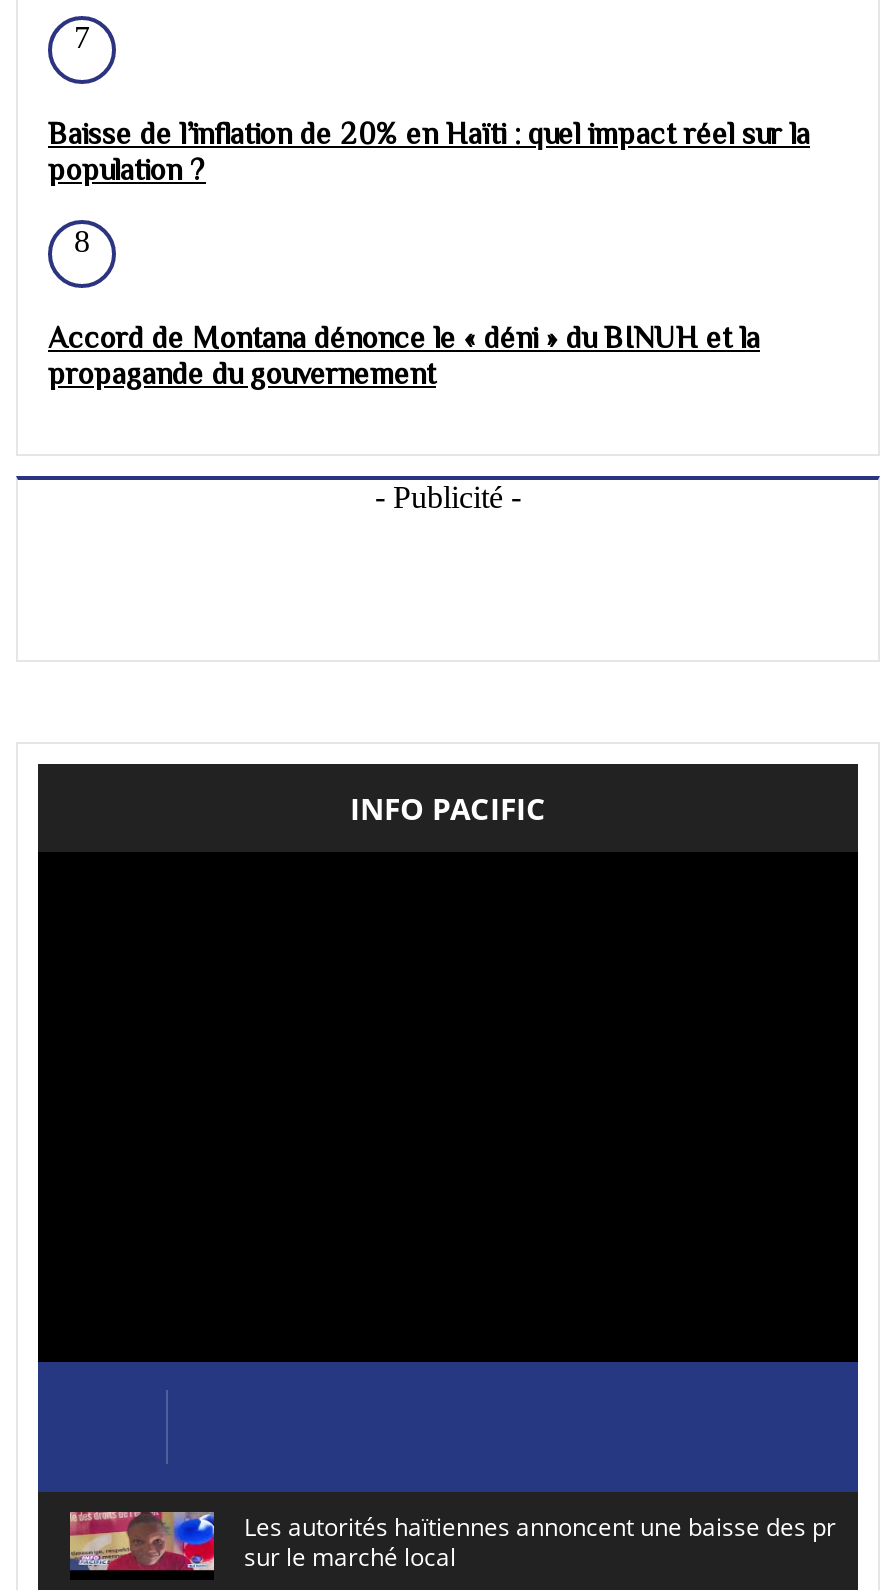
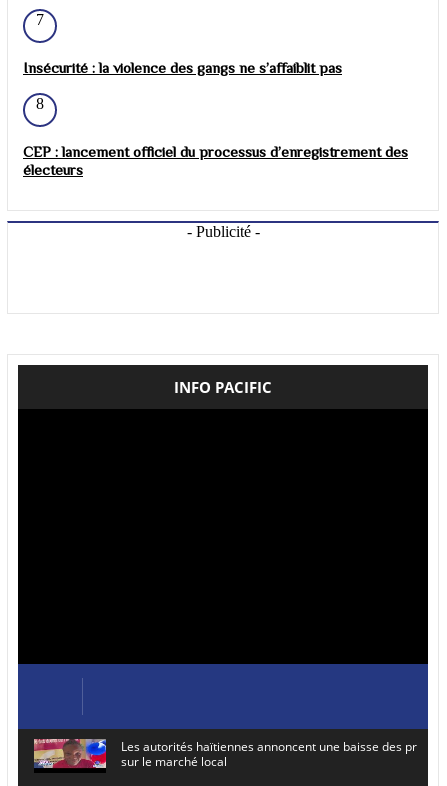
[48,116,810,186] Baisse de l’inflation de 20% en Haïti : quel impact réel sur la | population ? -> [23,59,342,76] Insécurité : la violence des gangs ne s’affaiblit pas
[48,320,760,390] Accord de Montana dénonce le « déni » du BINUH et la | propagande du gouvernement -> [23,143,408,178] CEP : lancement officiel du processus d’enregistrement des | électeurs

